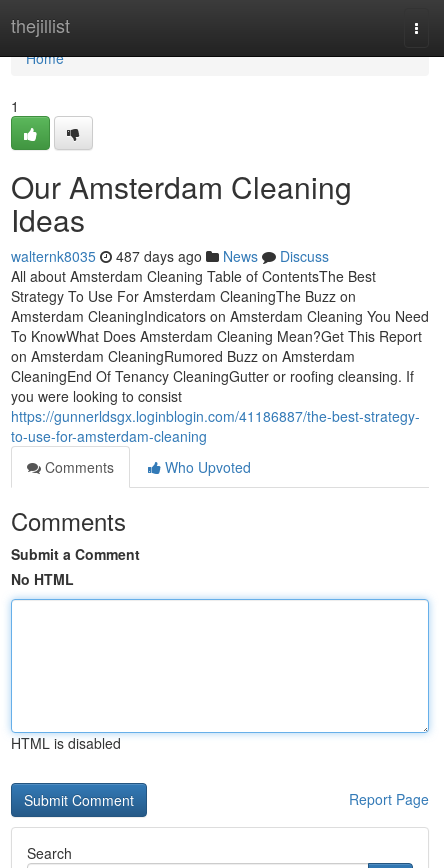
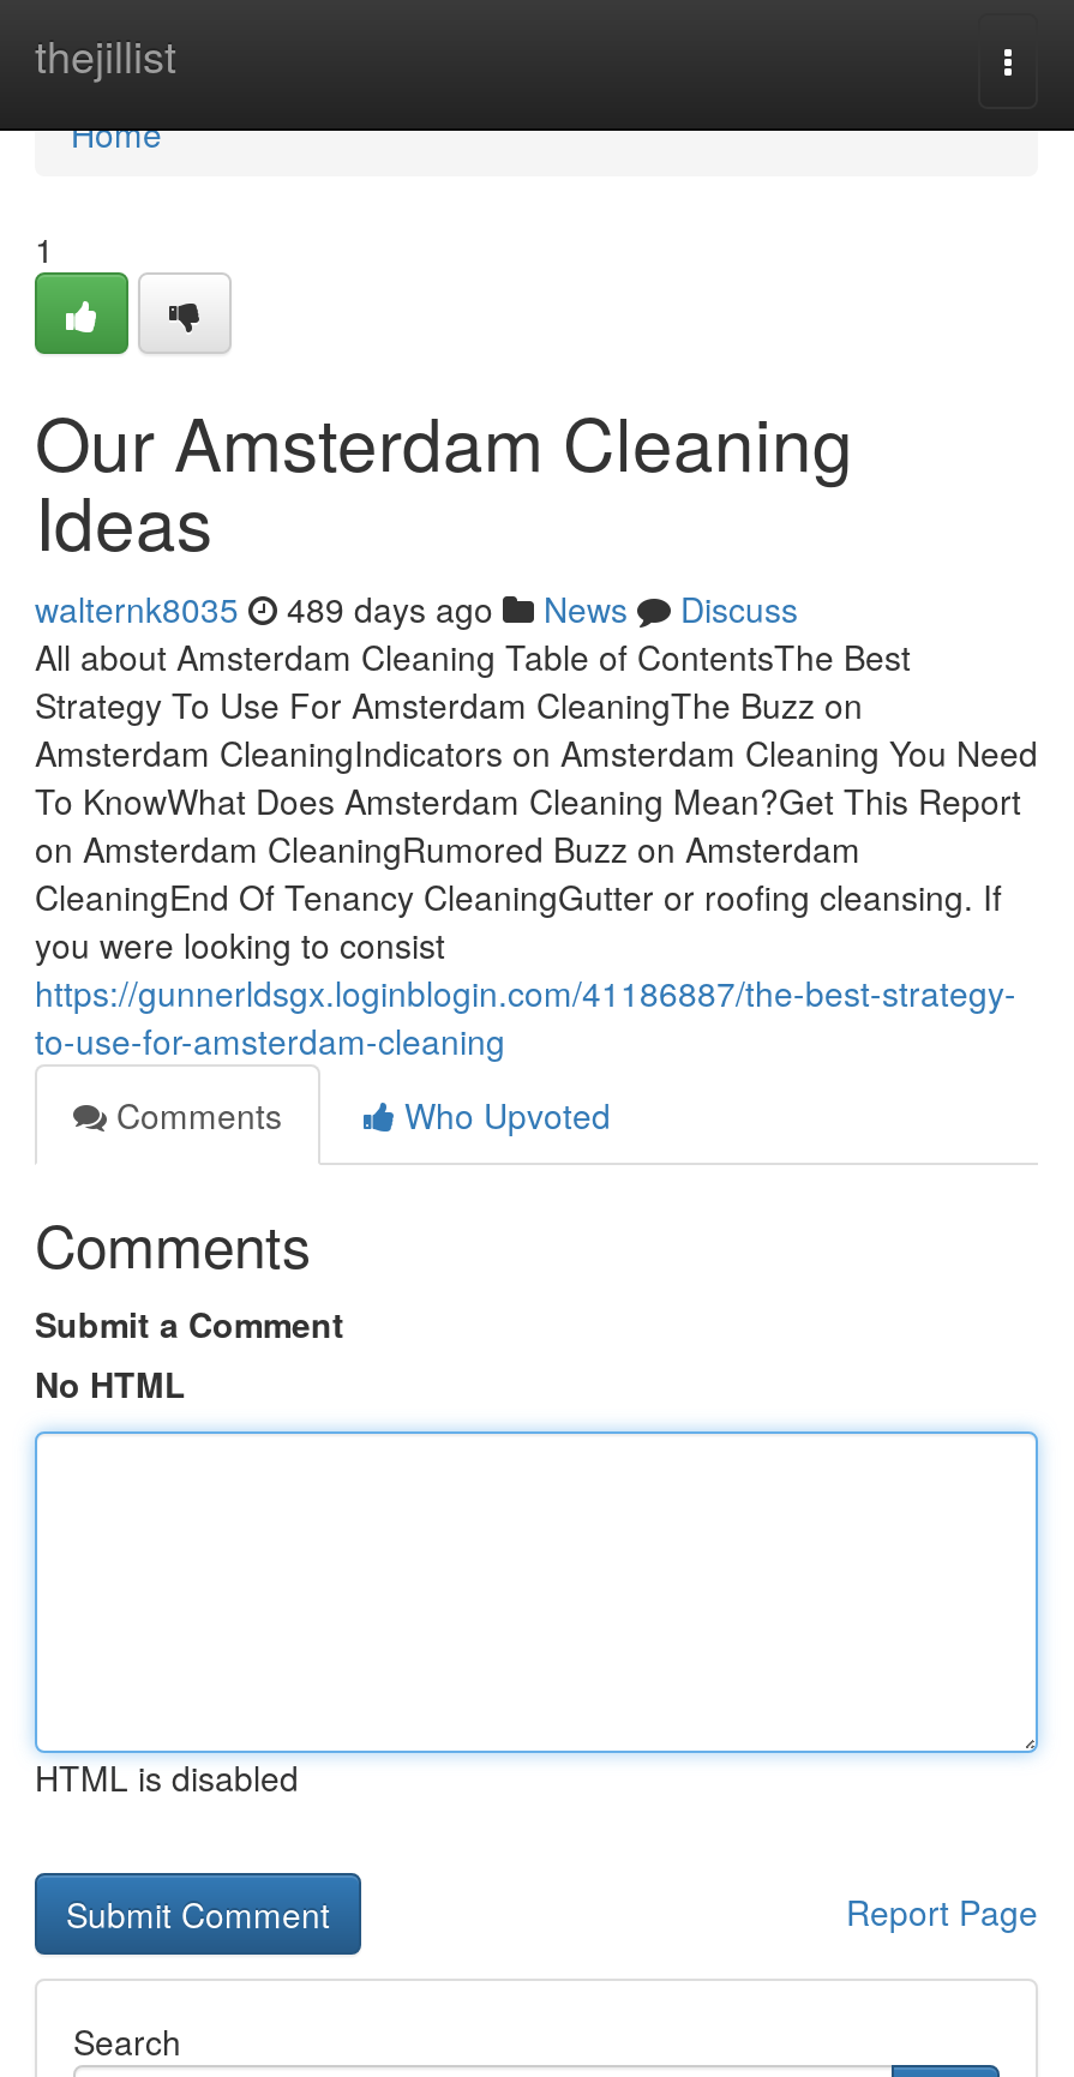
[11,246,329,266] walternk8035 487 days ago News Discuss -> [35,584,798,632] walternk8035 489 days ago News Discuss

